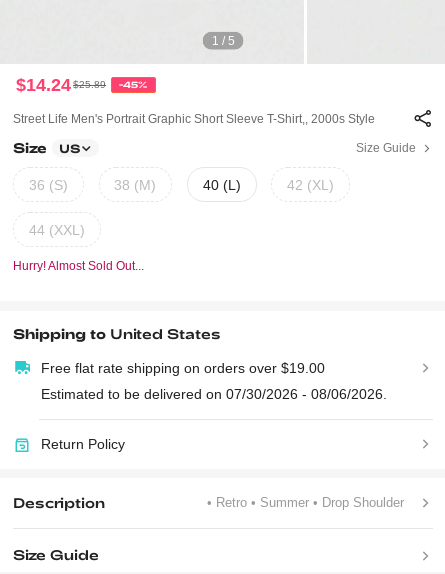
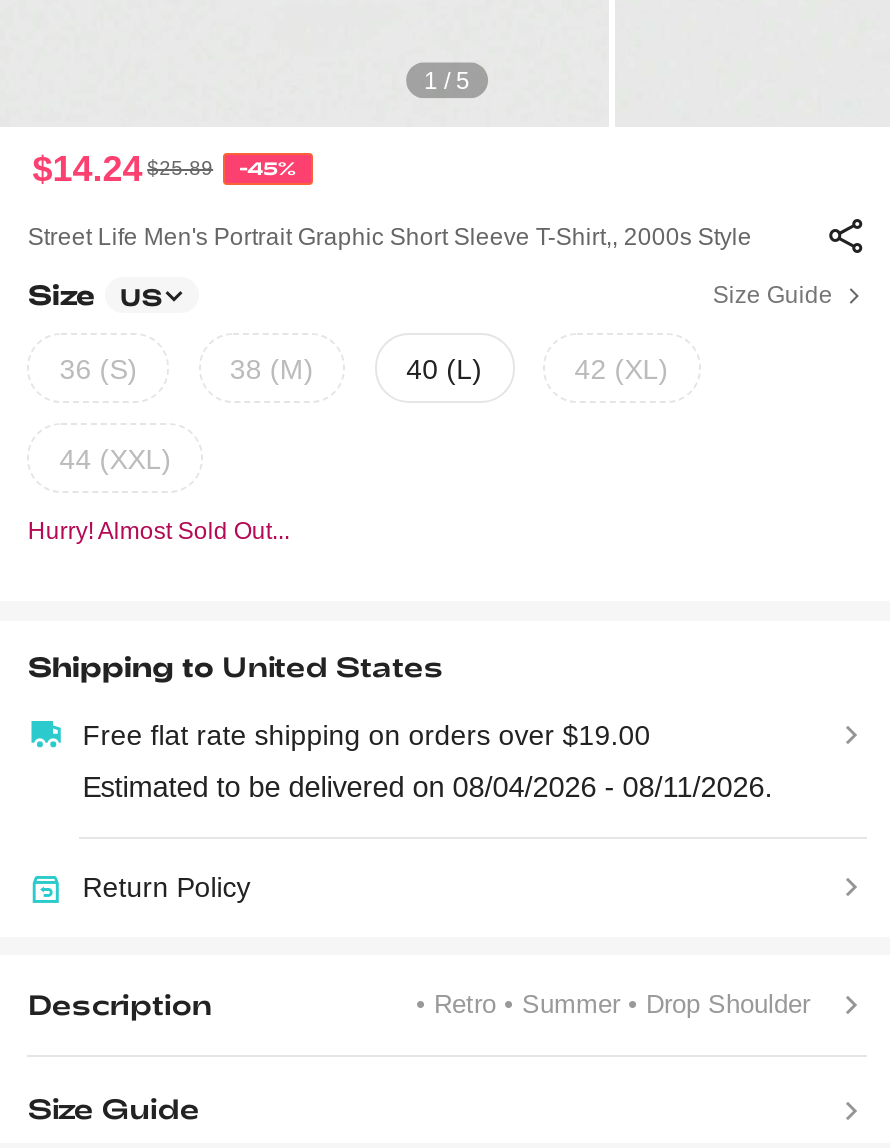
[41,386,387,402] Estimated to be delivered on 07/30/2026 - 08/06/2026. -> [82,770,772,802] Estimated to be delivered on 08/04/2026 - 08/11/2026.

